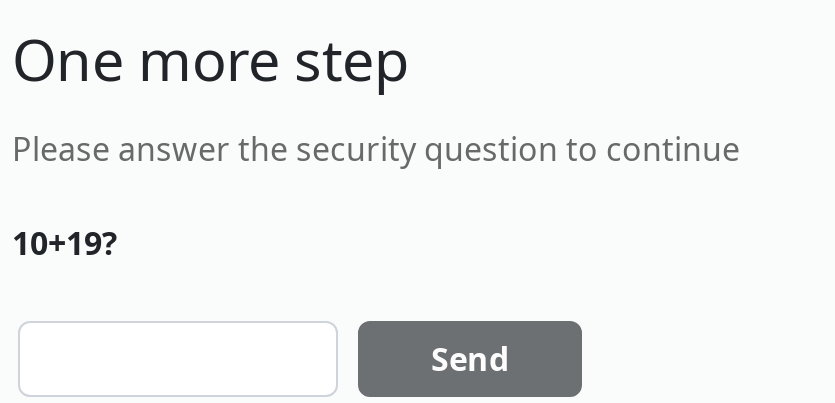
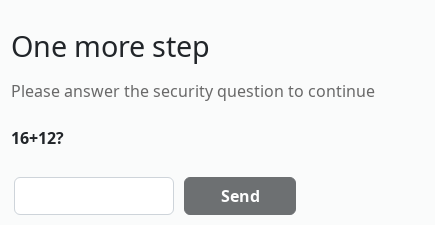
[12,221,118,265] 10+19? -> [11,127,64,149] 16+12?

